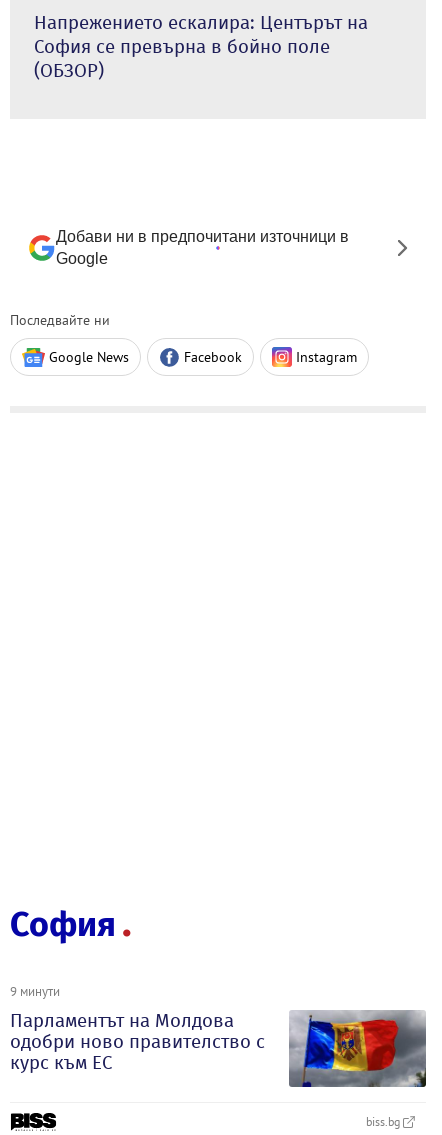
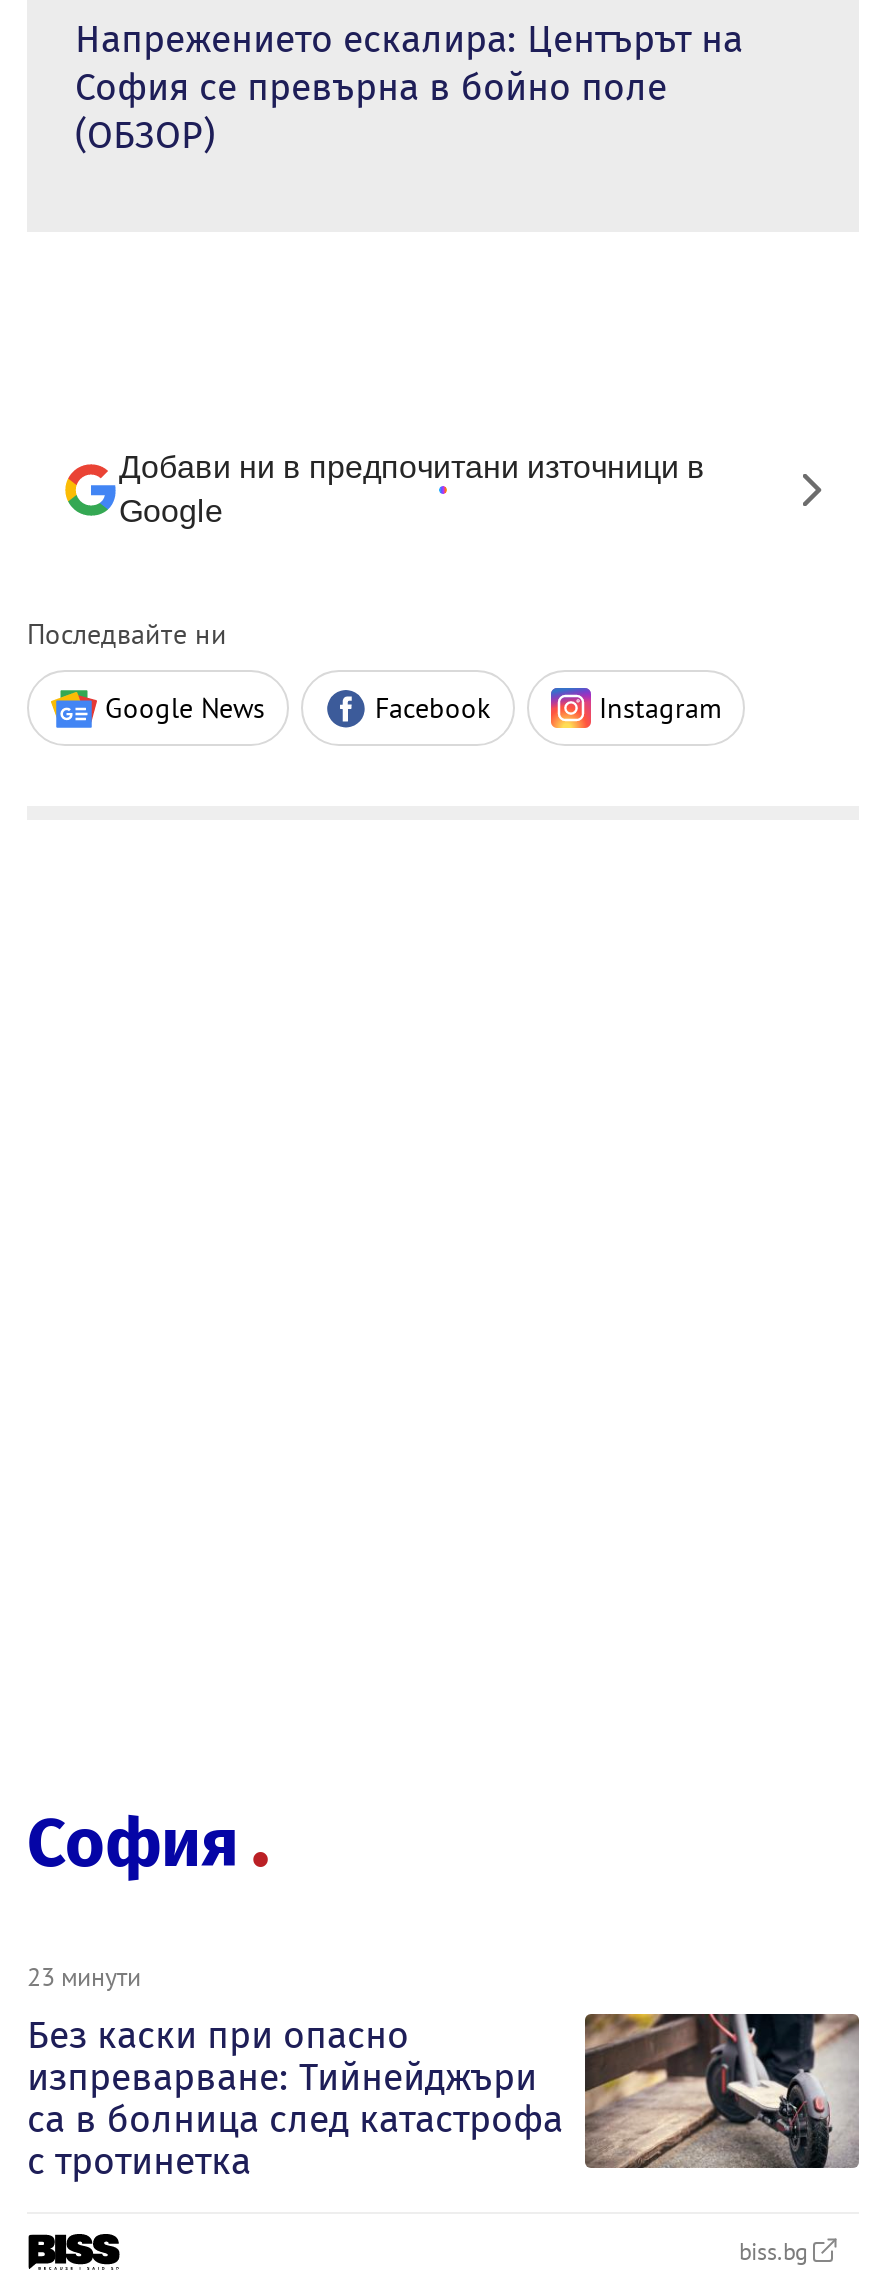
[10,982,426,1088] [image] | 9 минути | Парламентът на Молдова | одобри ново правителство с | курс към ЕС -> [27,1959,859,2183] [image] | 23 минути | Без каски при опасно | изпреварване: Тийнейджъри | са в болница след катастрофа | с тротинетка

